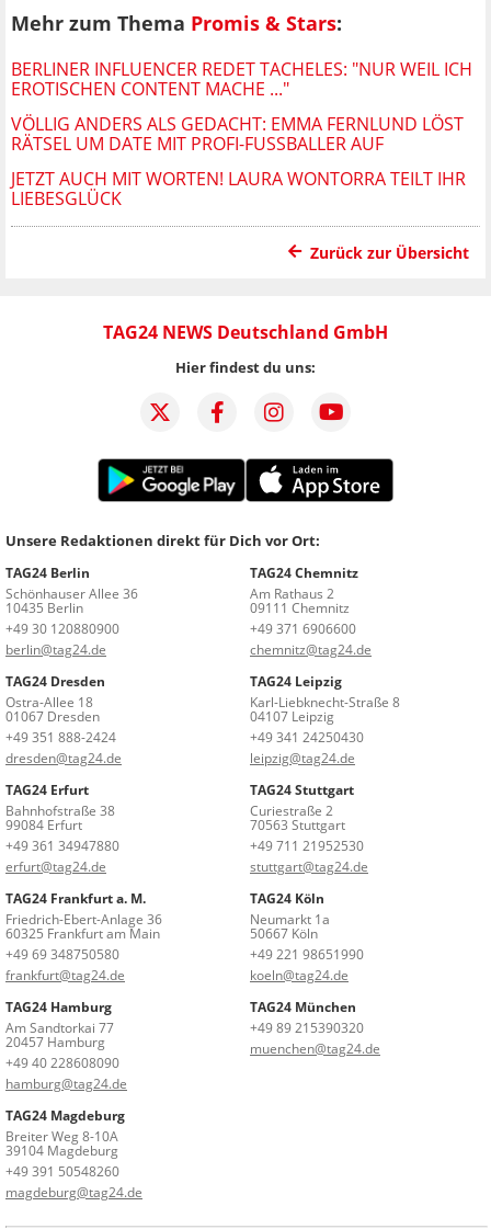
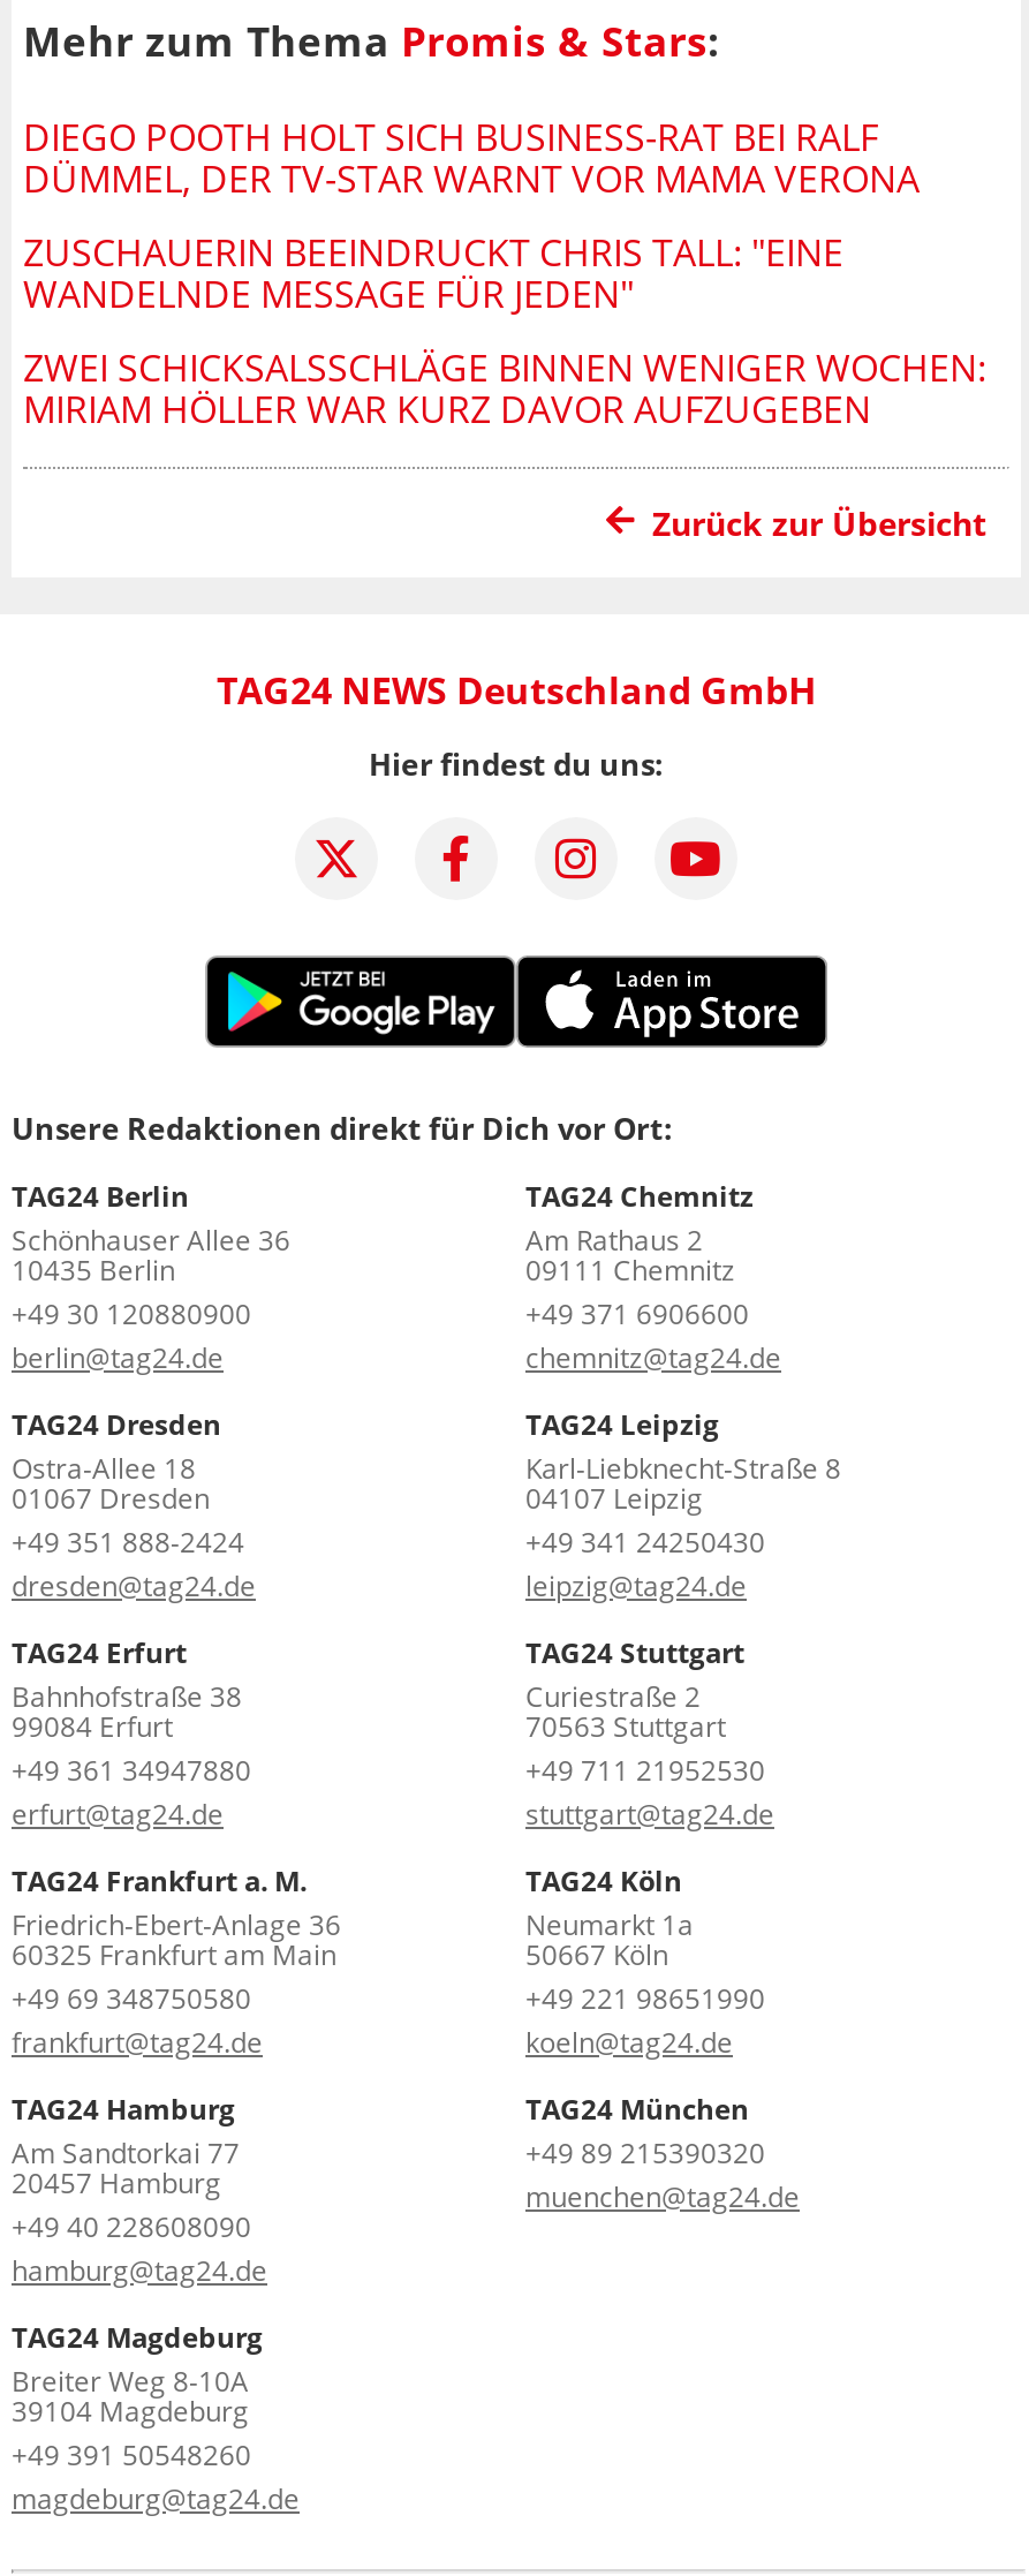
[11,57,472,101] BERLINER INFLUENCER REDET TACHELES: "NUR WEIL ICH | EROTISCHEN CONTENT MACHE ..." -> [23,112,920,205] DIEGO POOTH HOLT SICH BUSINESS-RAT BEI RALF | DÜMMEL, DER TV-STAR WARNT VOR MAMA VERONA
[11,112,464,156] VÖLLIG ANDERS ALS GEDACHT: EMMA FERNLUND LÖST | RÄTSEL UM DATE MIT PROFI-FUSSBALLER AUF -> [23,228,843,320] ZUSCHAUERIN BEEINDRUCKT CHRIS TALL: "EINE | WANDELNDE MESSAGE FÜR JEDEN"
[11,167,466,211] JETZT AUCH MIT WORTEN! LAURA WONTORRA TEILT IHR | LIEBESGLÜCK -> [23,343,986,435] ZWEI SCHICKSALSSCHLÄGE BINNEN WENIGER WOCHEN: | MIRIAM HÖLLER WAR KURZ DAVOR AUFZUGEBEN

